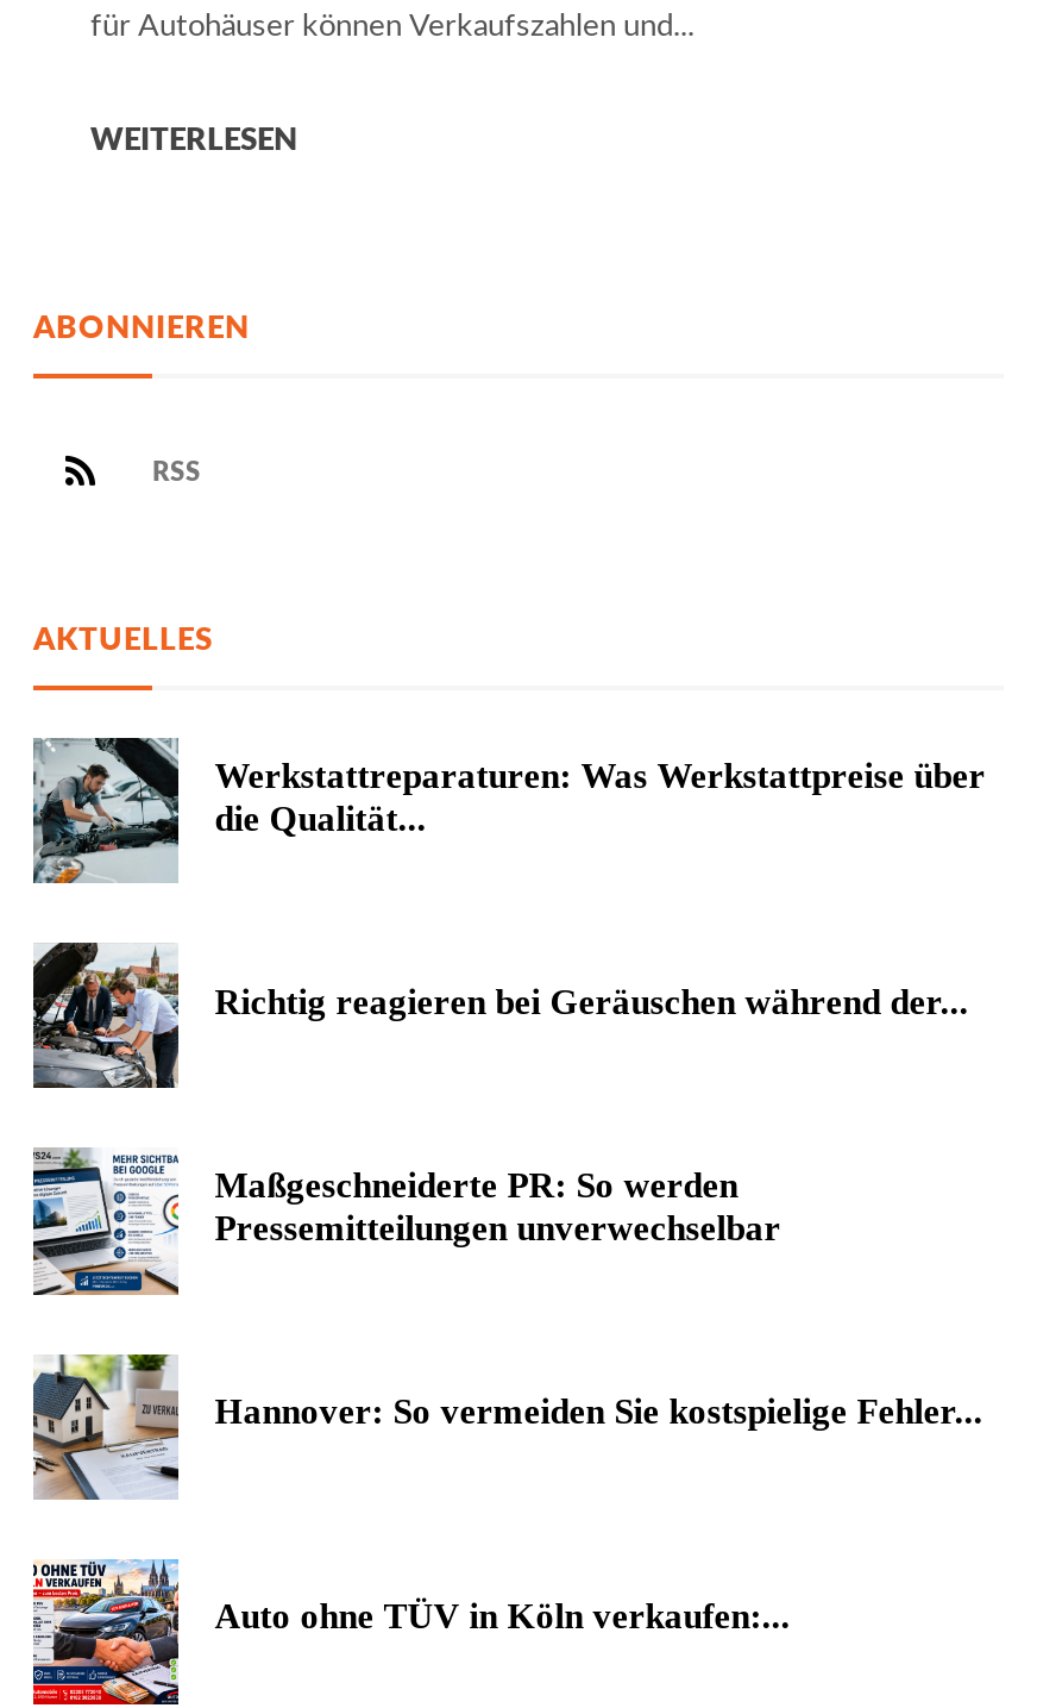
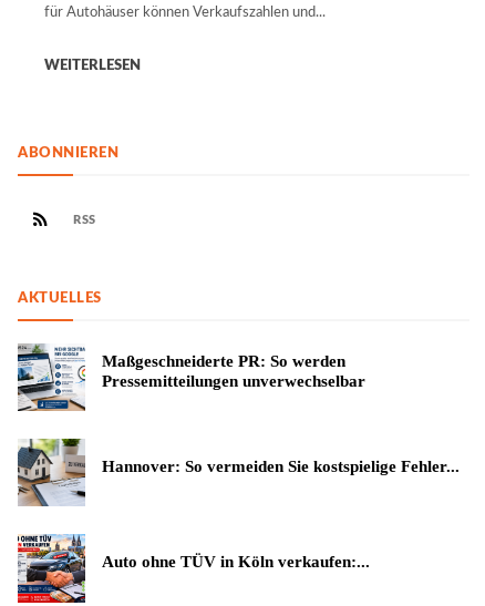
[31,733,985,883] [image] | Werkstattreparaturen: Was Werkstattpreise über | die Qualität... -> none
[31,940,969,1090] [image] | Richtig reagieren bei Geräuschen während der... -> none

